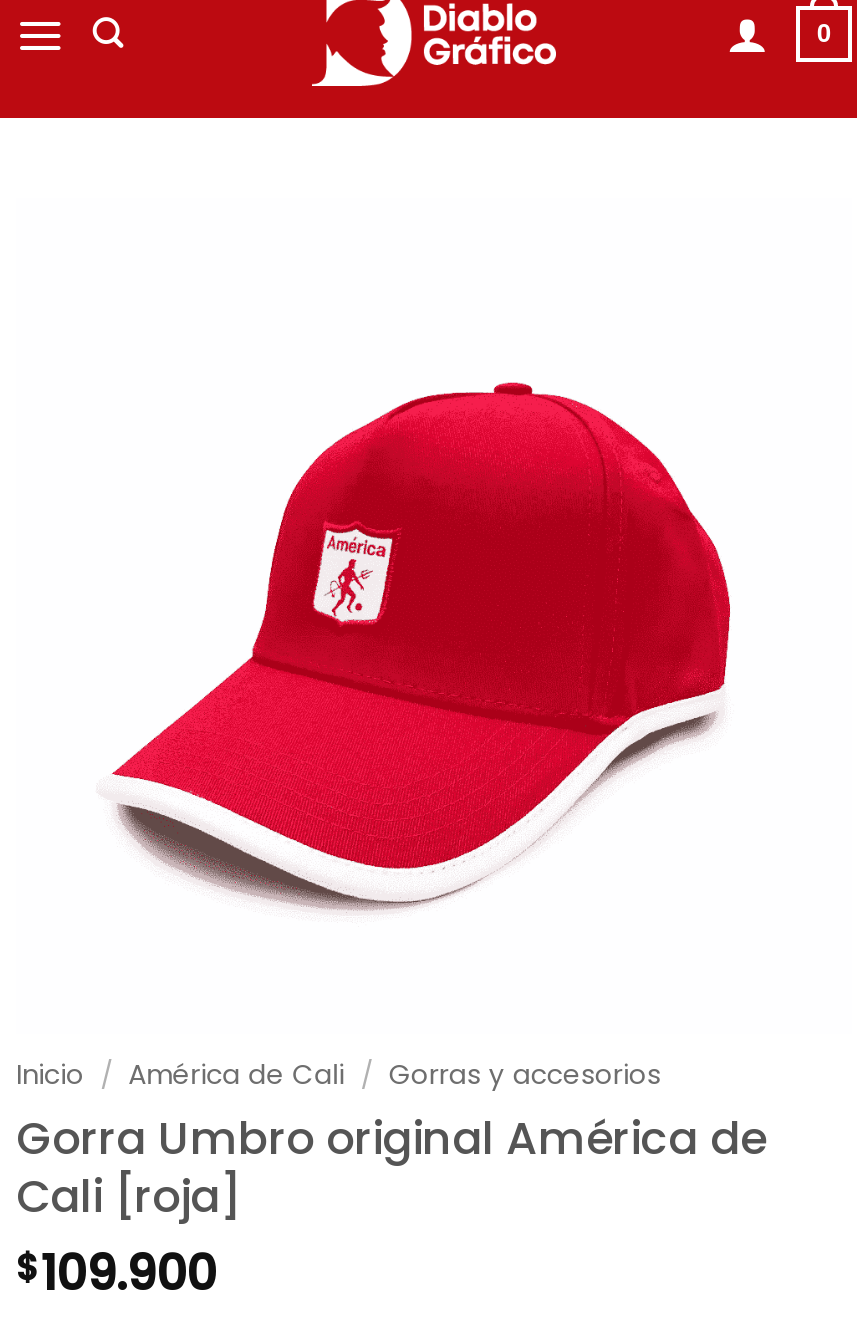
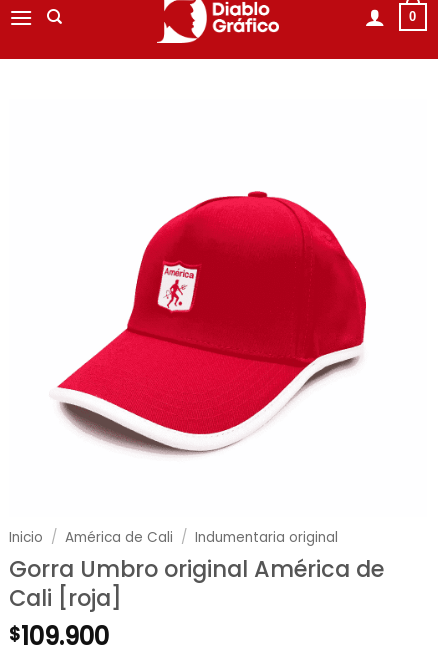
[16,1056,661,1094] Inicio / América de Cali / Gorras y accesorios -> [9,528,338,547] Inicio / América de Cali / Indumentaria original

